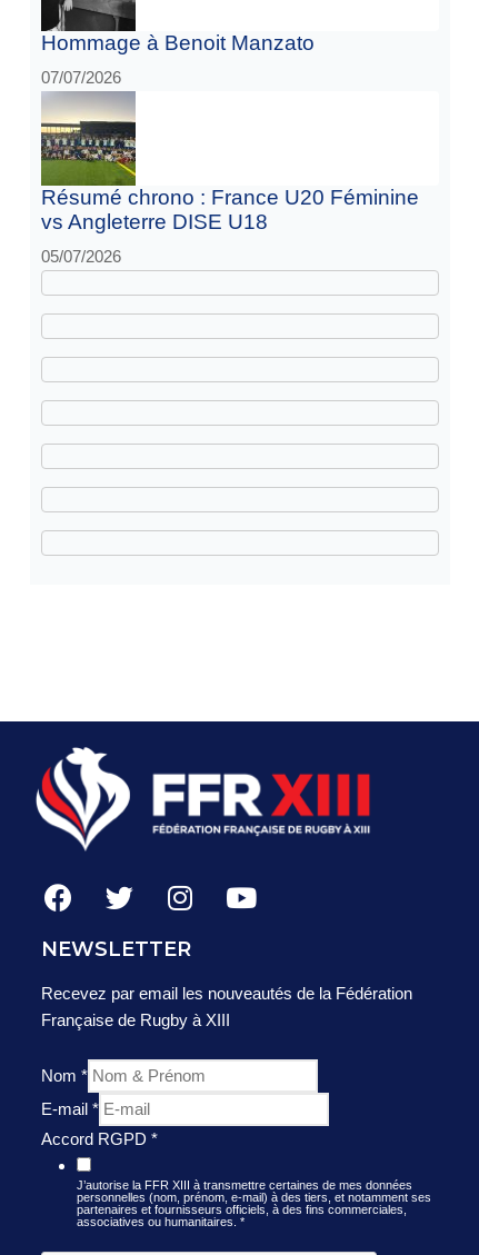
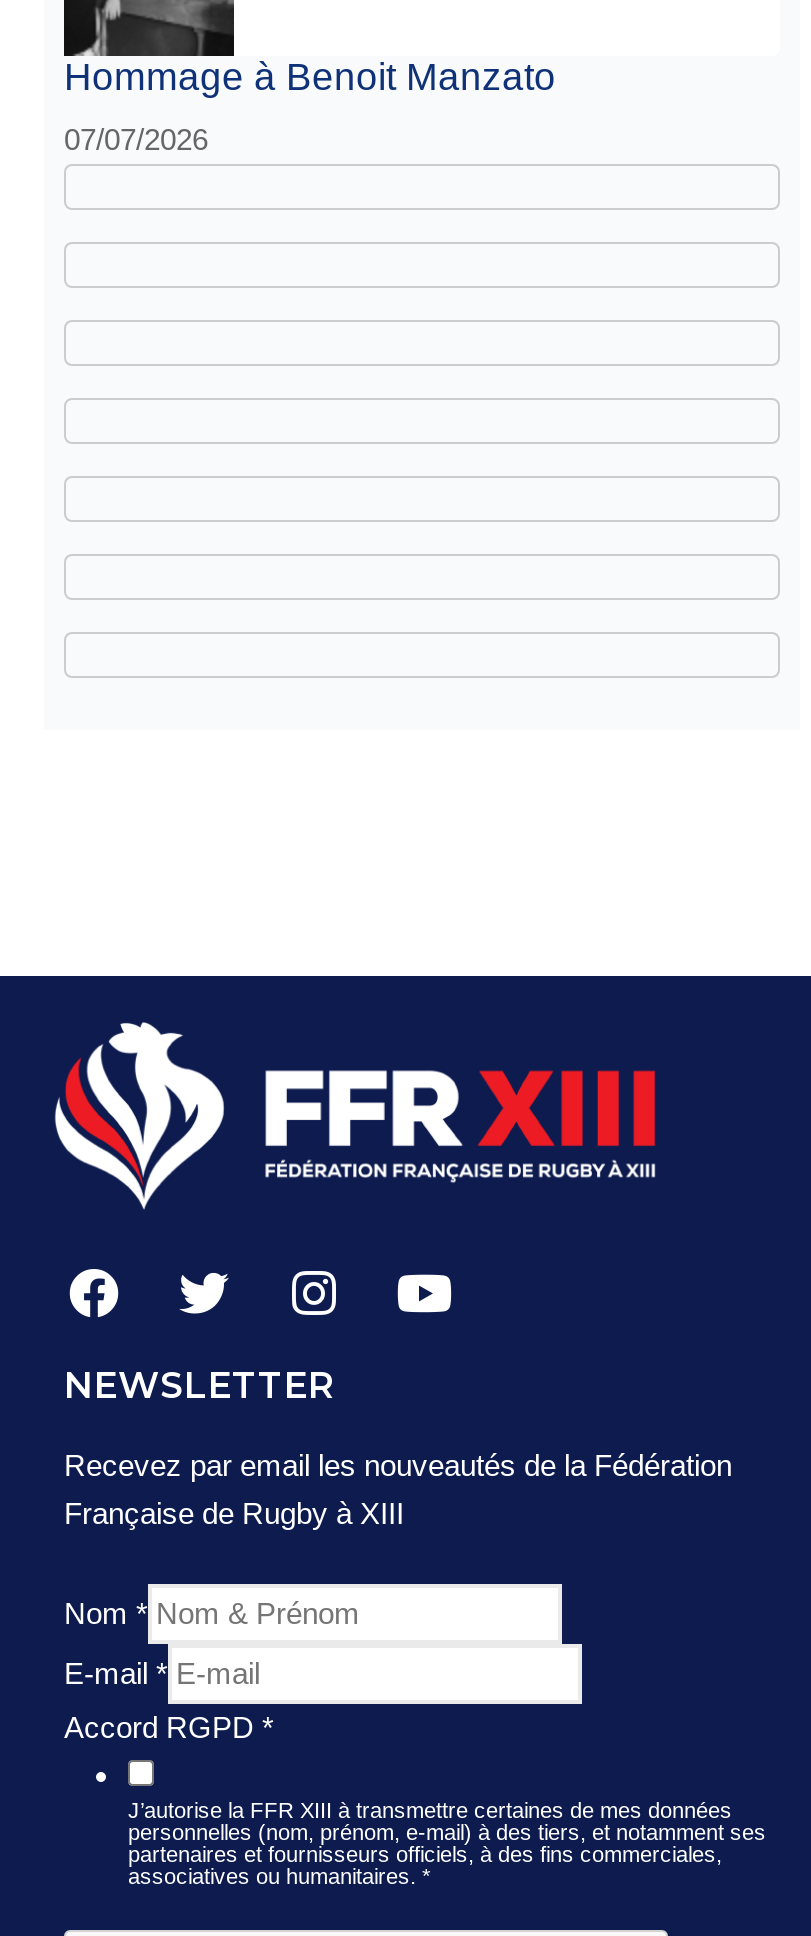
[40,91,419,266] [image] | Résumé chrono : France U20 Féminine | vs Angleterre DISE U18 | 05/07/2026 -> none

